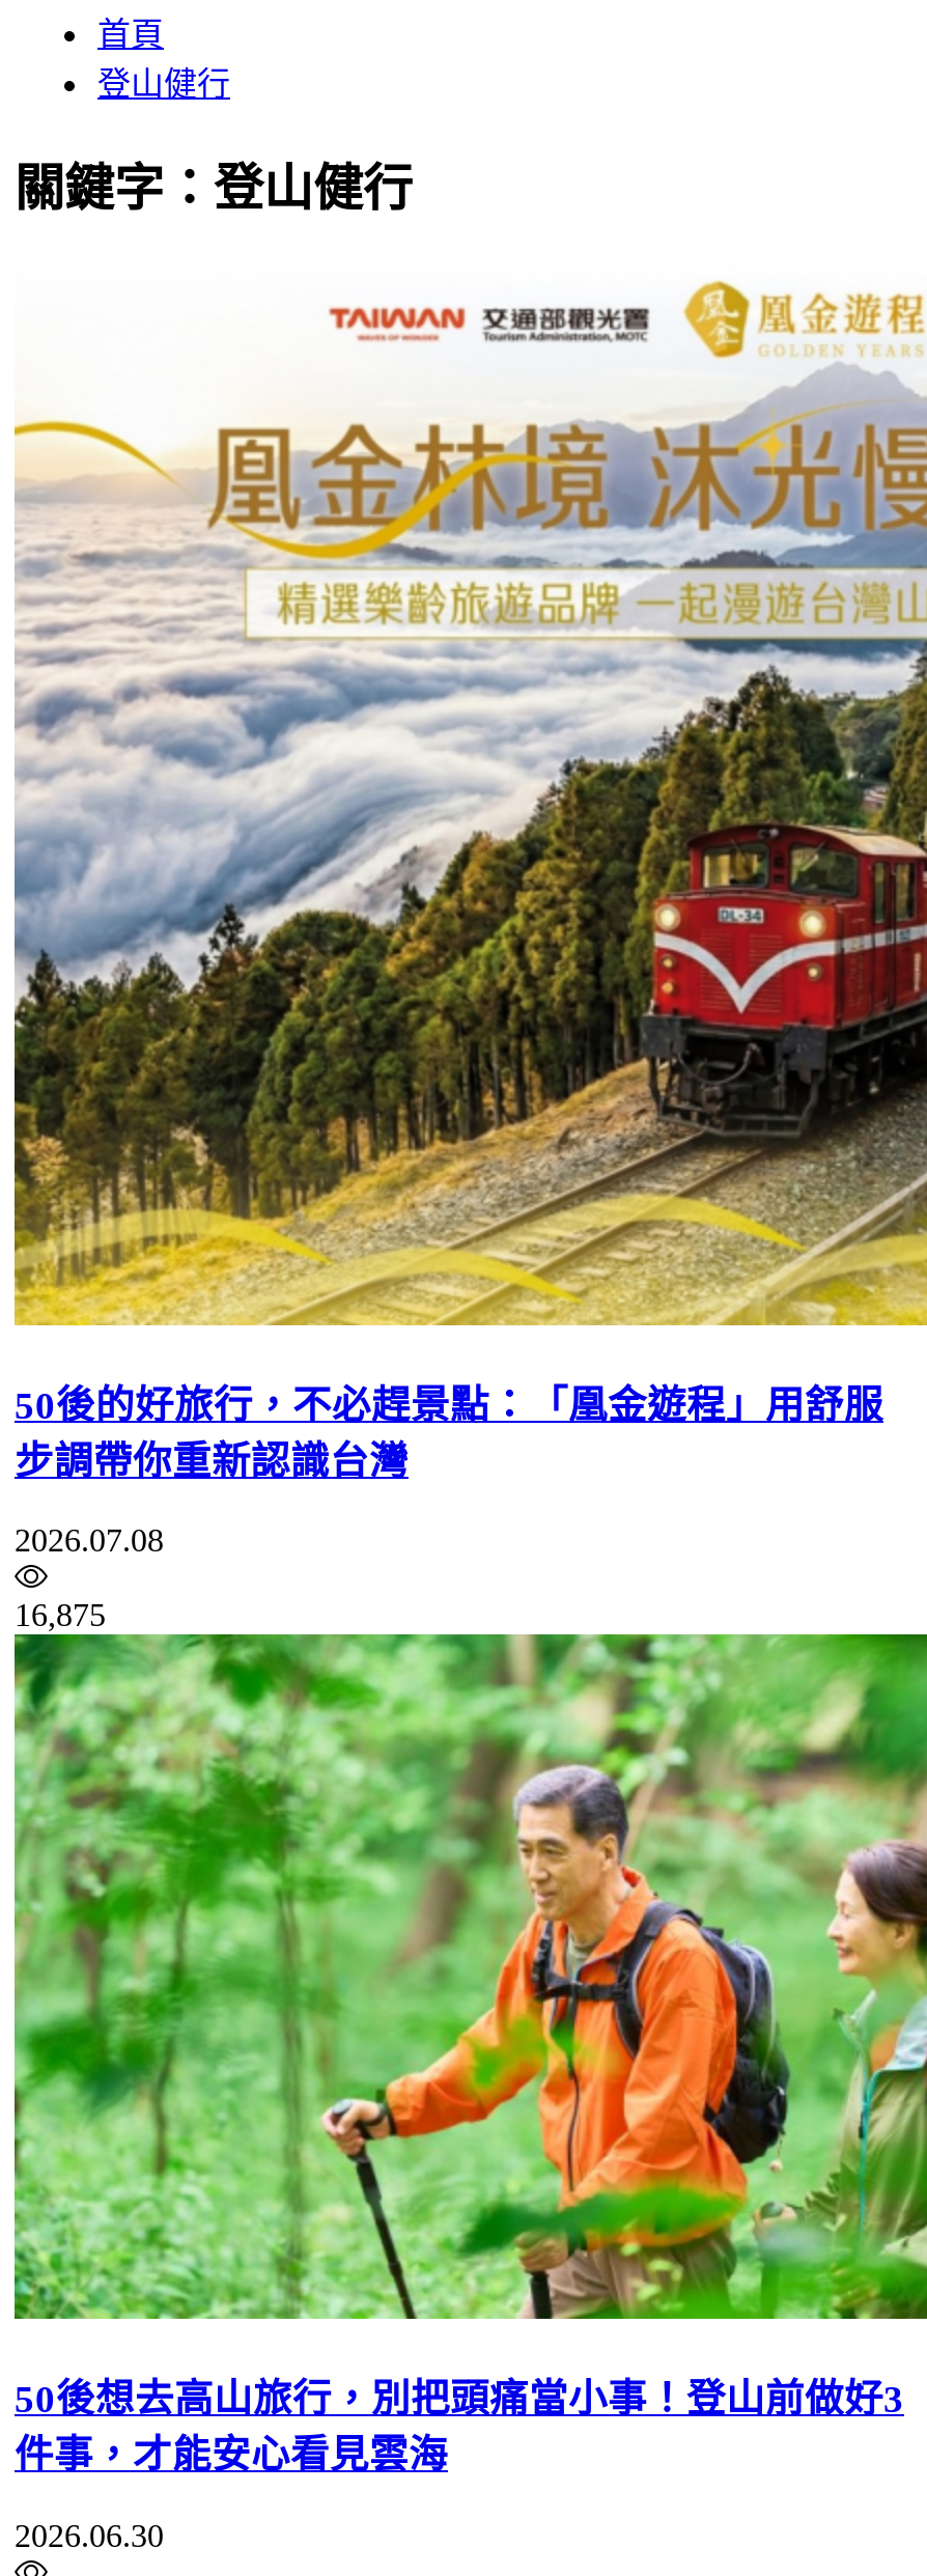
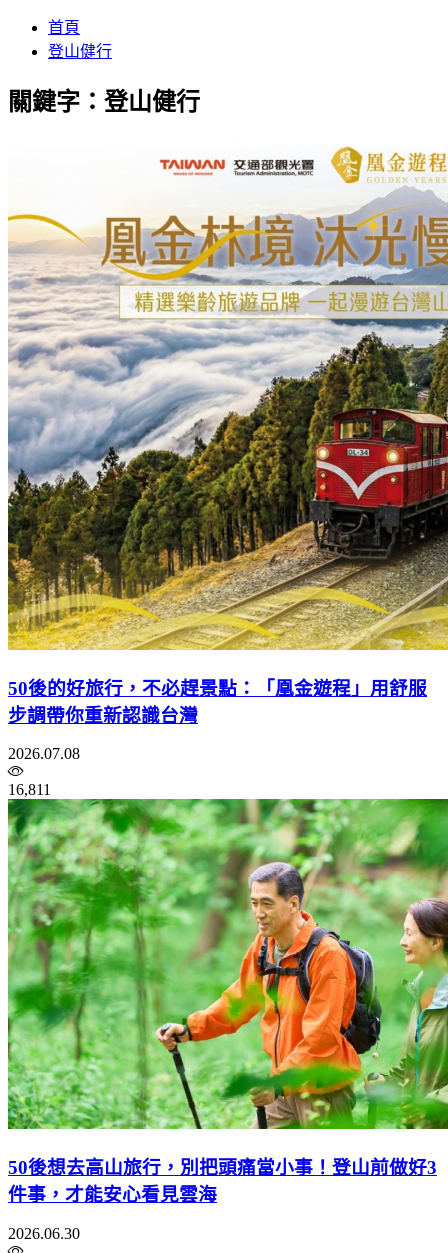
[15,1597,106,1633] 16,875 -> [8,781,51,798] 16,811

